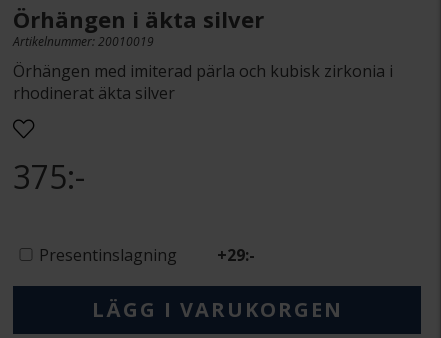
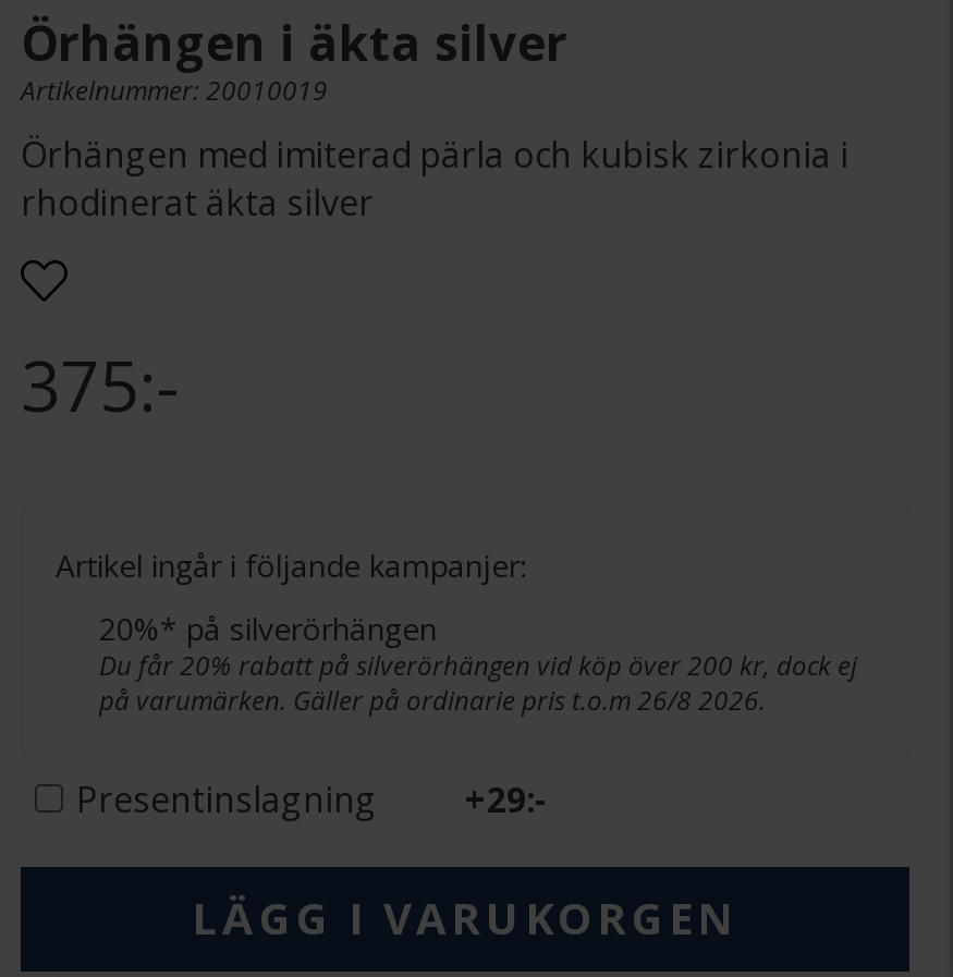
none -> [56,544,857,718] Artikel ingår i följande kampanjer: | 20%* på silverörhängen | Du får 20% rabatt på silverörhängen vid köp över 200 kr, dock ej | på varumärken. Gäller på ordinarie pris t.o.m 26/8 2026.

